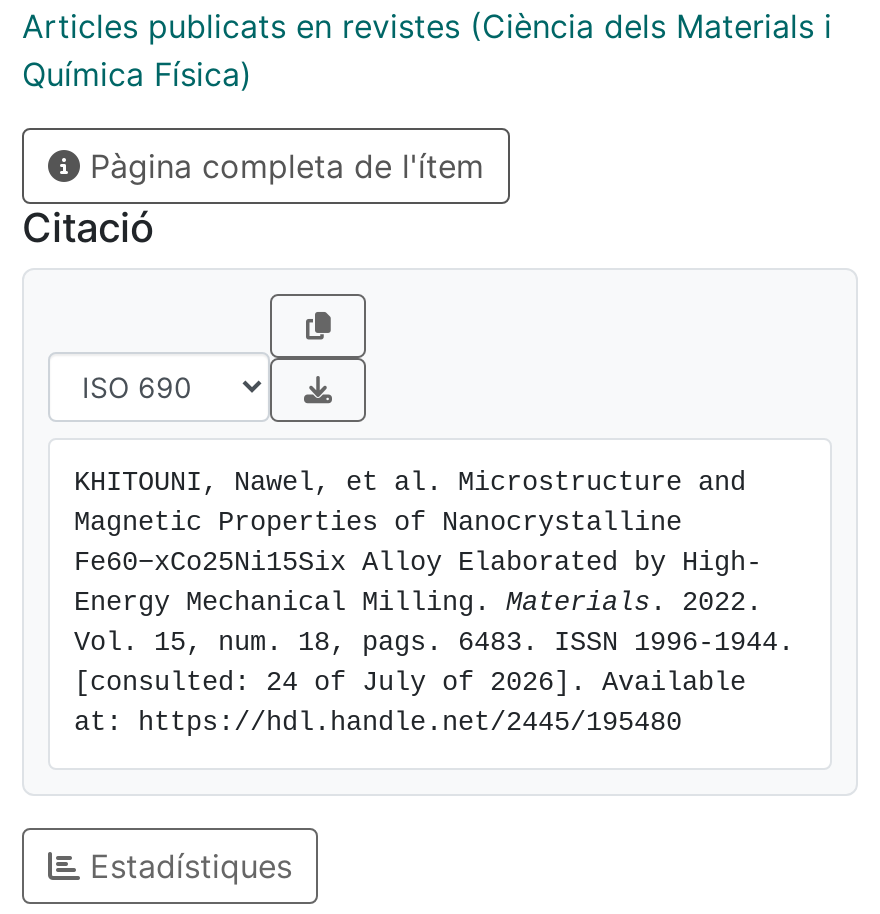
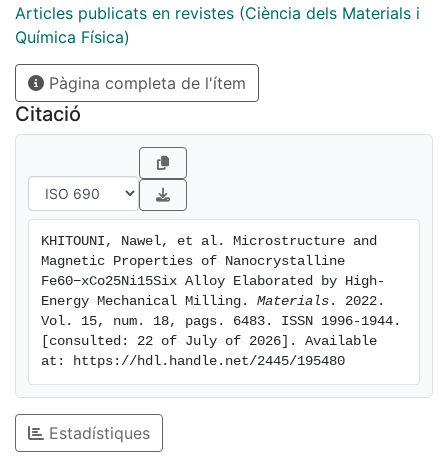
[74,669,746,699] [consulted: 24 of July of 2026]. Available -> [41,334,377,349] [consulted: 22 of July of 2026]. Available

